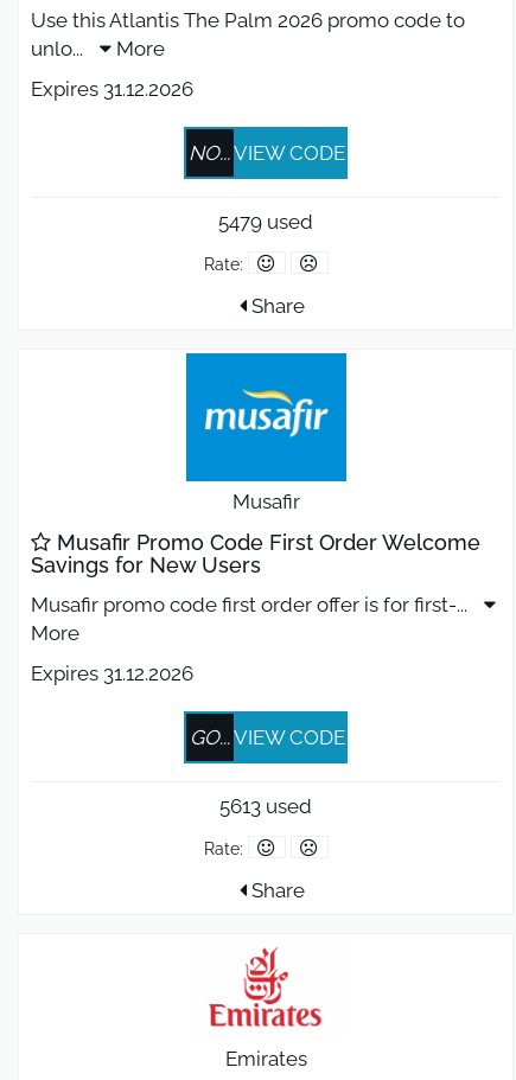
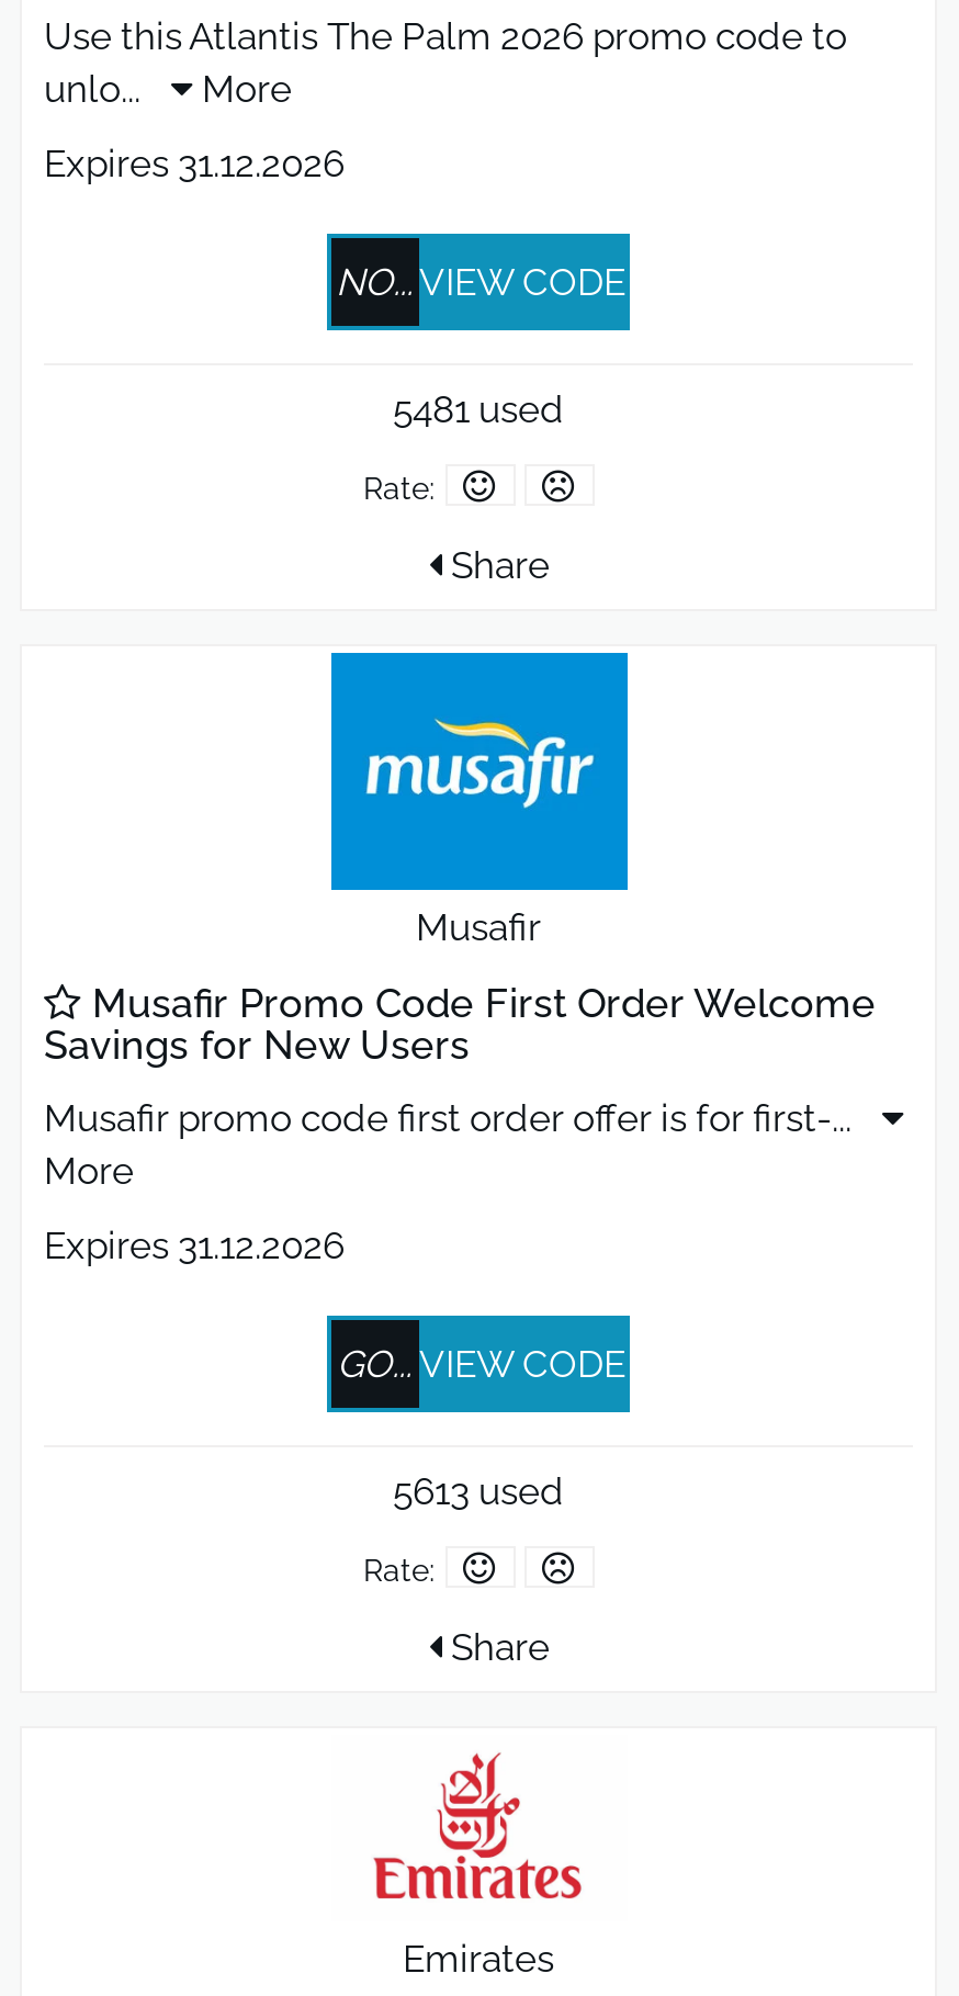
[218,210,313,234] 5479 used -> [393,388,564,432] 5481 used

